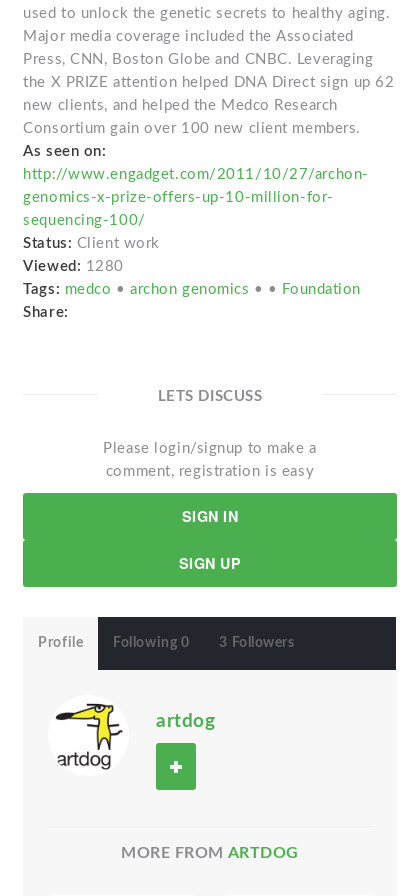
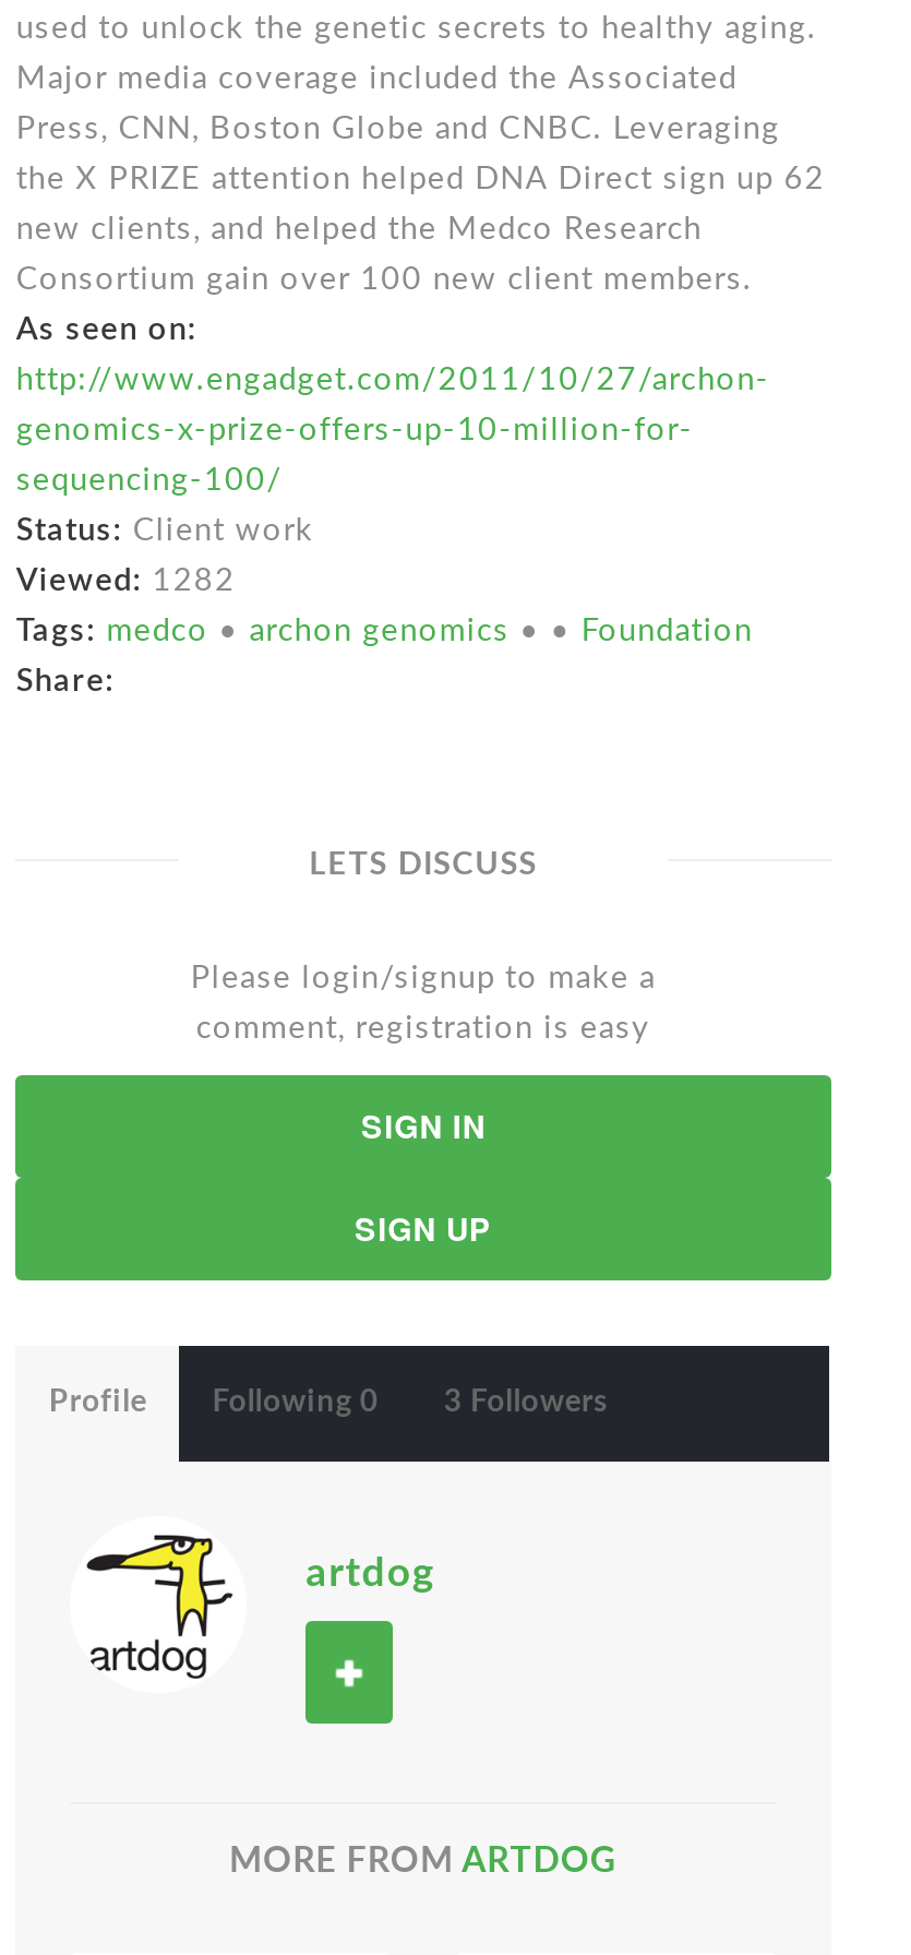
[23,259,124,274] Viewed: 1280 -> [16,564,236,597] Viewed: 1282

